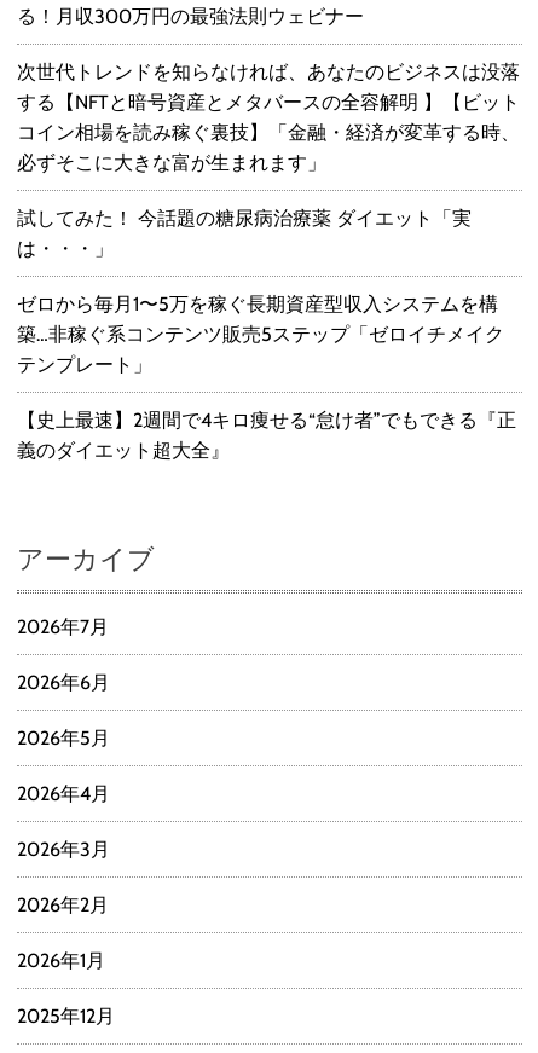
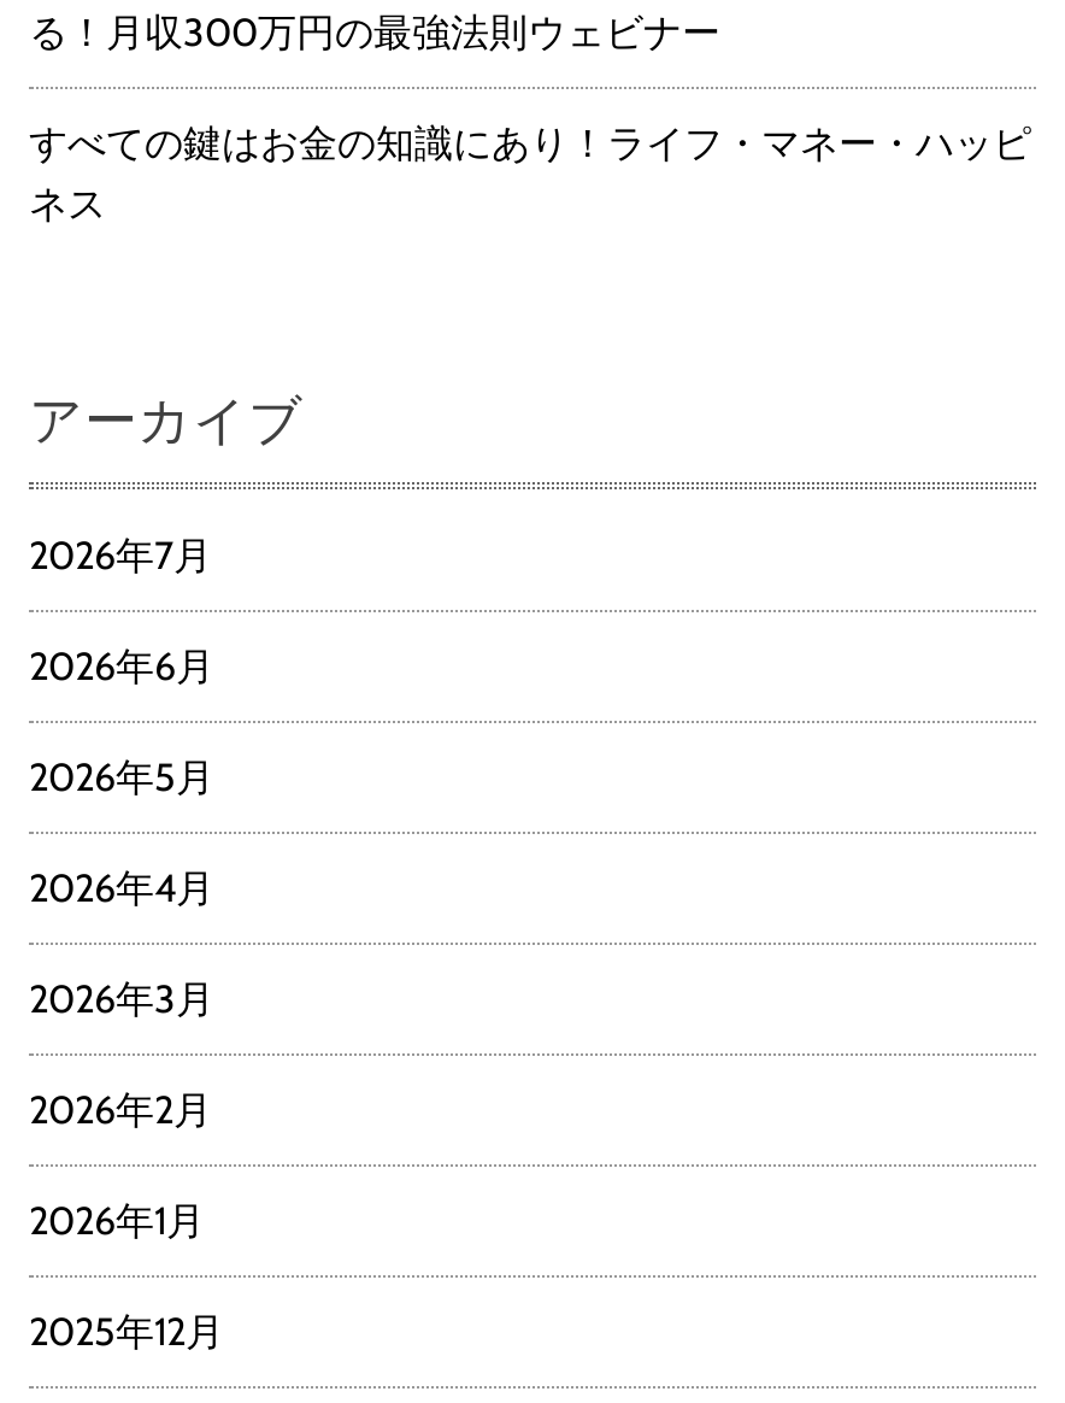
[17,60,520,462] 次世代トレンドを知らなければ、あなたのビジネスは没落 | する【NFTと暗号資産とメタバースの全容解明 】【ビット | コイン相場を読み稼ぐ裏技】「金融・経済が変革する時、 | 必ずそこに大きな富が生まれます」 | 試してみた！ 今話題の糖尿病治療薬 ダイエット「実 | は・・・」 | ゼロから毎月1〜5万を稼ぐ長期資産型収入システムを構 | 築…非稼ぐ系コンテンツ販売5ステップ「ゼロイチメイク | テンプレート」 | 【史上最速】2週間で4キロ痩せる“怠け者”でもできる『正 | 義のダイエット超大全』 -> [29,120,1031,226] すべての鍵はお金の知識にあり！ライフ・マネー・ハッピ | ネス

